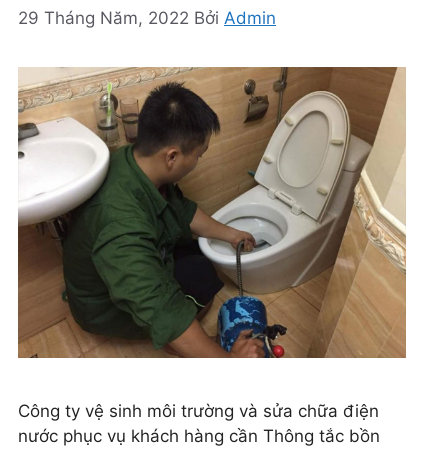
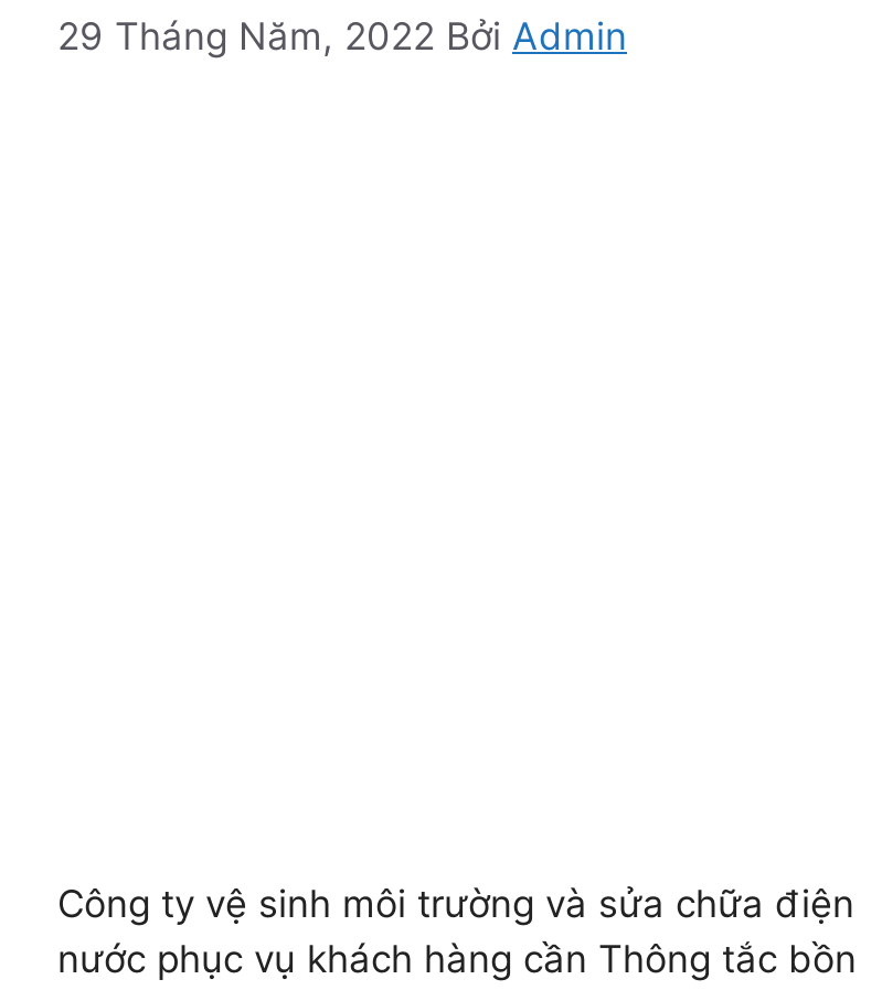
[17,66,407,359] [image] -> none

